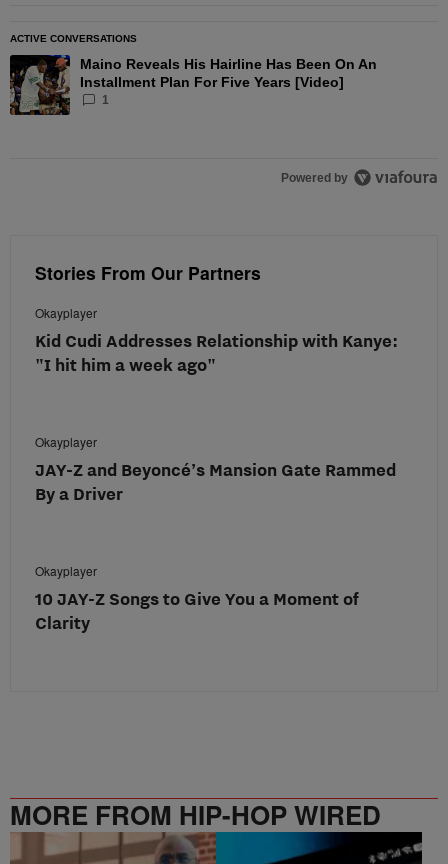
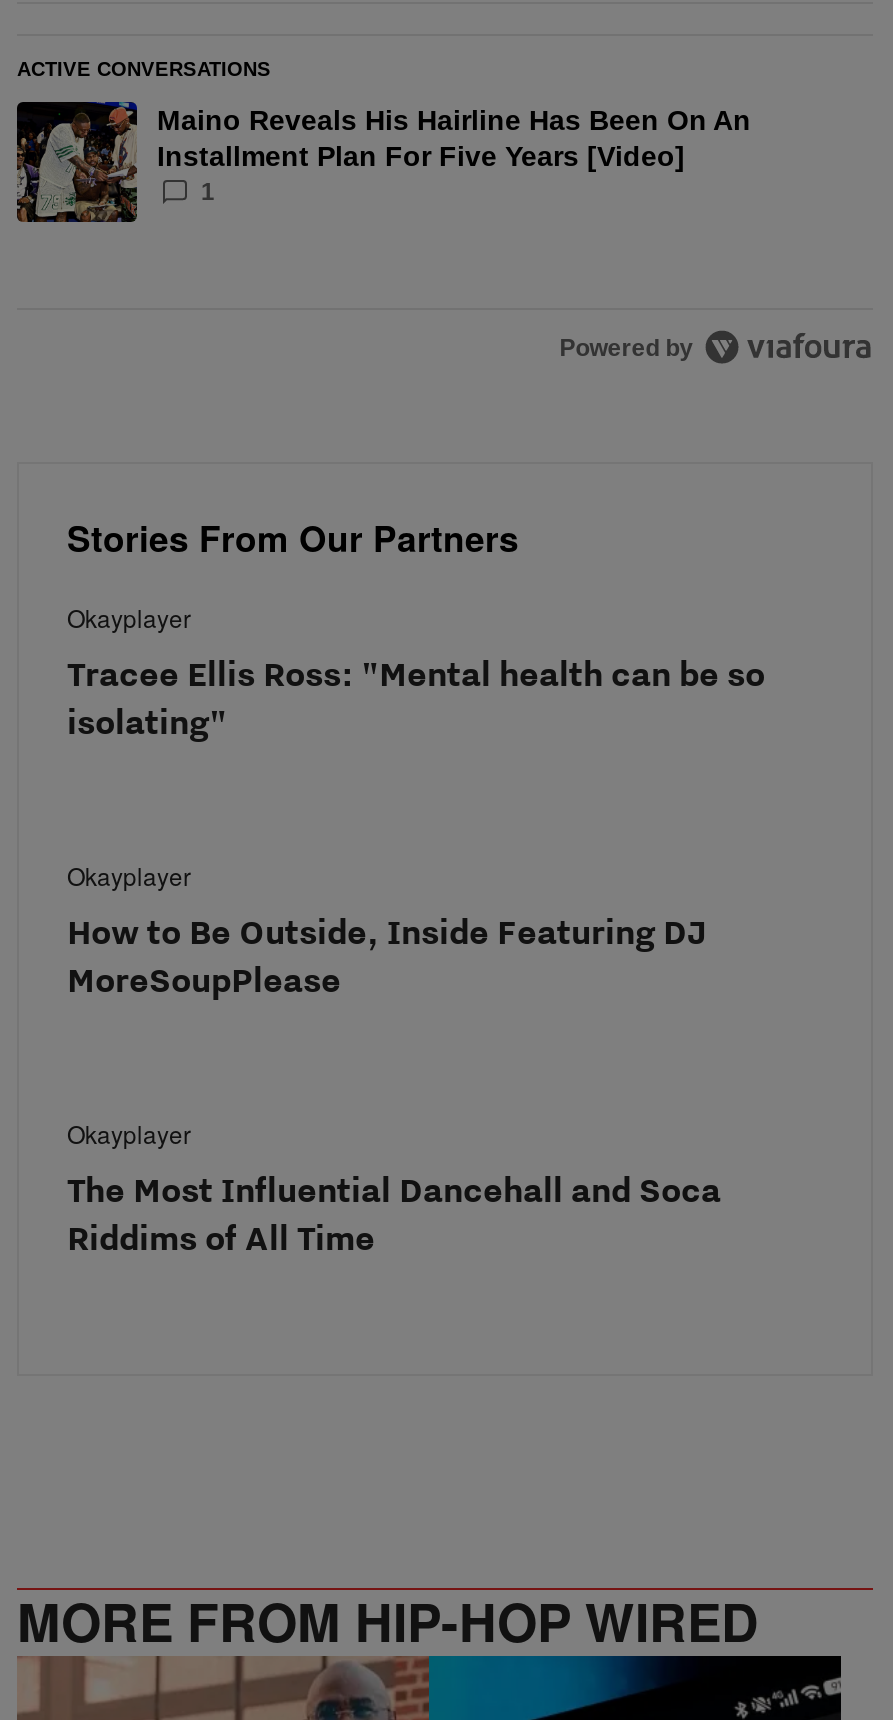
[35,330,398,375] Kid Cudi Addresses Relationship with Kanye: | "I hit him a week ago" -> [67,653,765,743] Tracee Ellis Ross: "Mental health can be so | isolating"
[35,459,396,504] JAY-Z and Beyoncé’s Mansion Gate Rammed | By a Driver -> [67,911,707,1001] How to Be Outside, Inside Featuring DJ | MoreSoupPlease
[35,588,359,633] 10 JAY-Z Songs to Give You a Moment of | Clarity -> [67,1169,721,1259] The Most Influential Dancehall and Soca | Riddims of All Time

